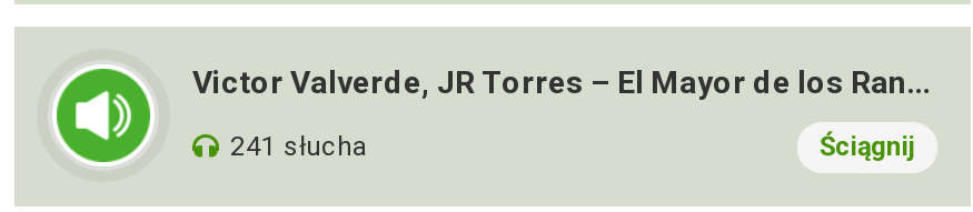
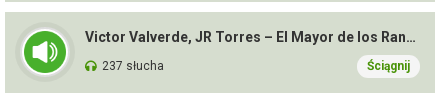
[230,131,368,162] 241 słucha -> [102,59,164,73] 237 słucha

